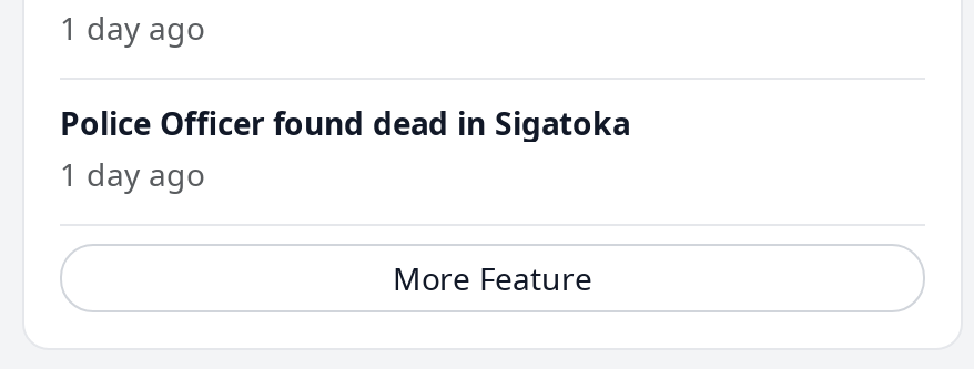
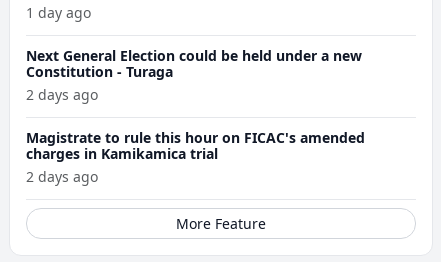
[60,102,630,195] Police Officer found dead in Sigatoka | 1 day ago -> [26,46,365,186] Next General Election could be held under a new | Constitution - Turaga | 2 days ago | Magistrate to rule this hour on FICAC's amended | charges in Kamikamica trial | 2 days ago

